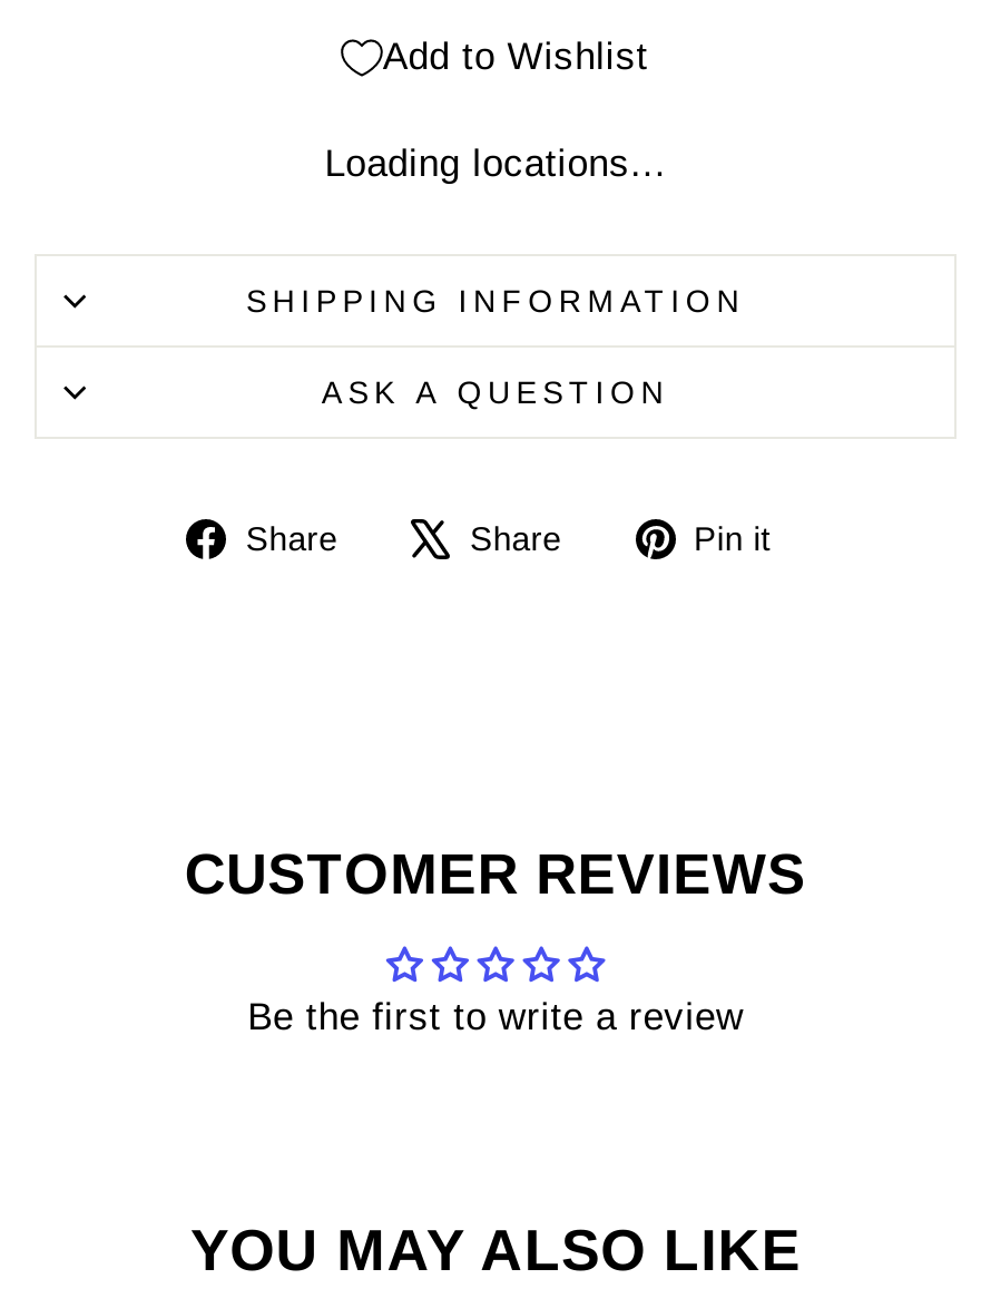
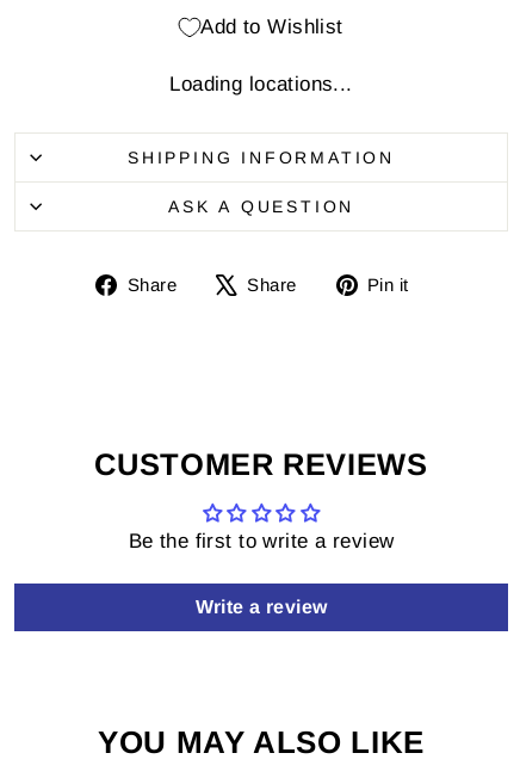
none -> [195,597,327,617] Write a review

